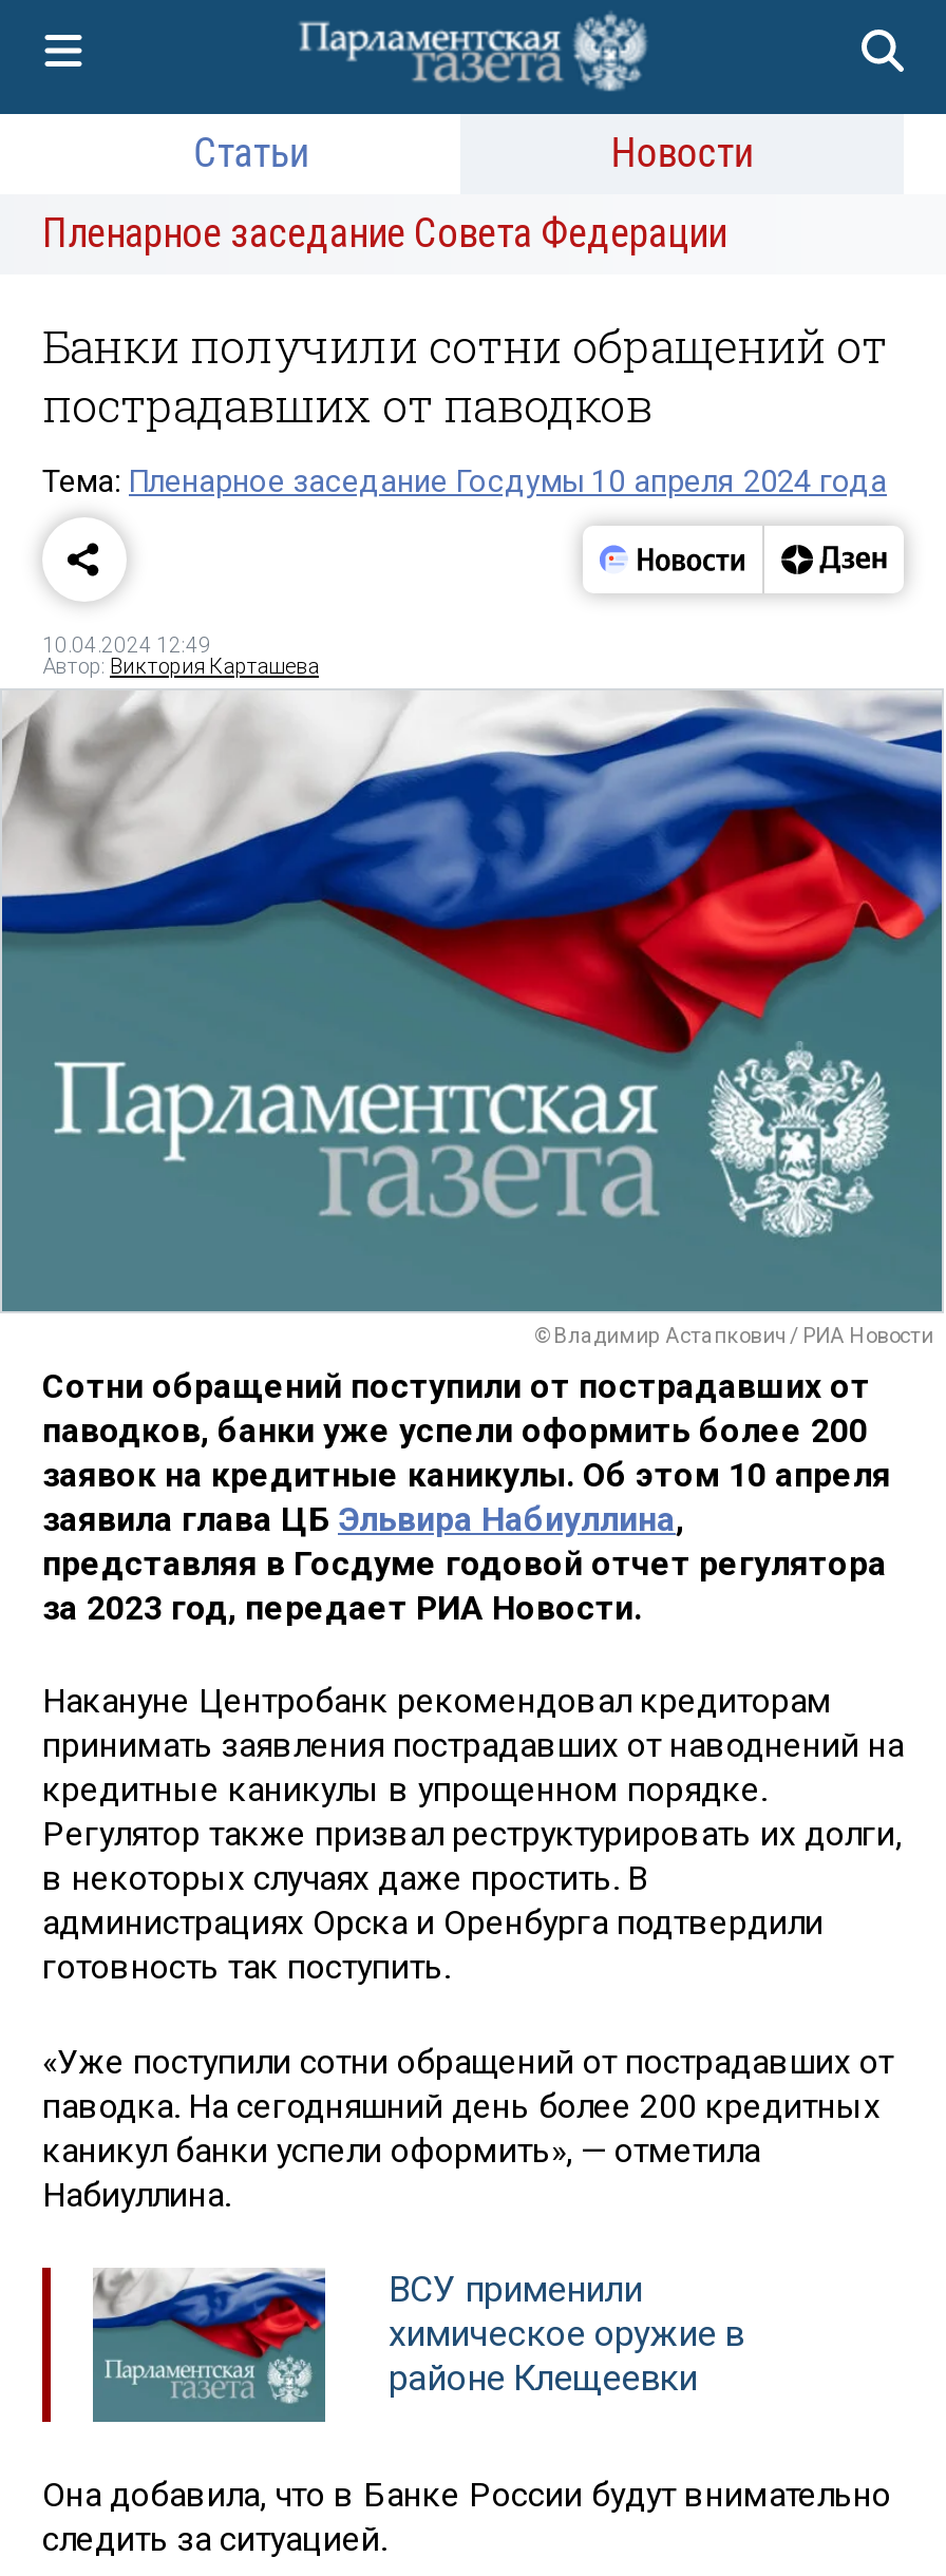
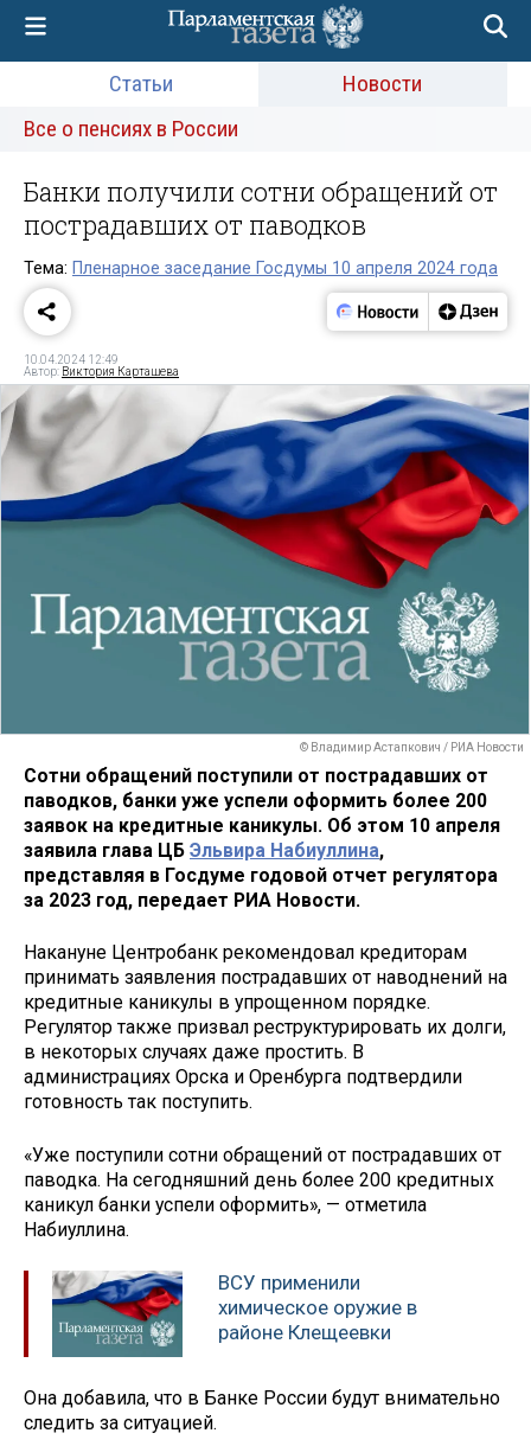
[42,209,726,258] Пленарное заседание Совета Федерации -> [24,115,238,142] Все о пенсиях в России

